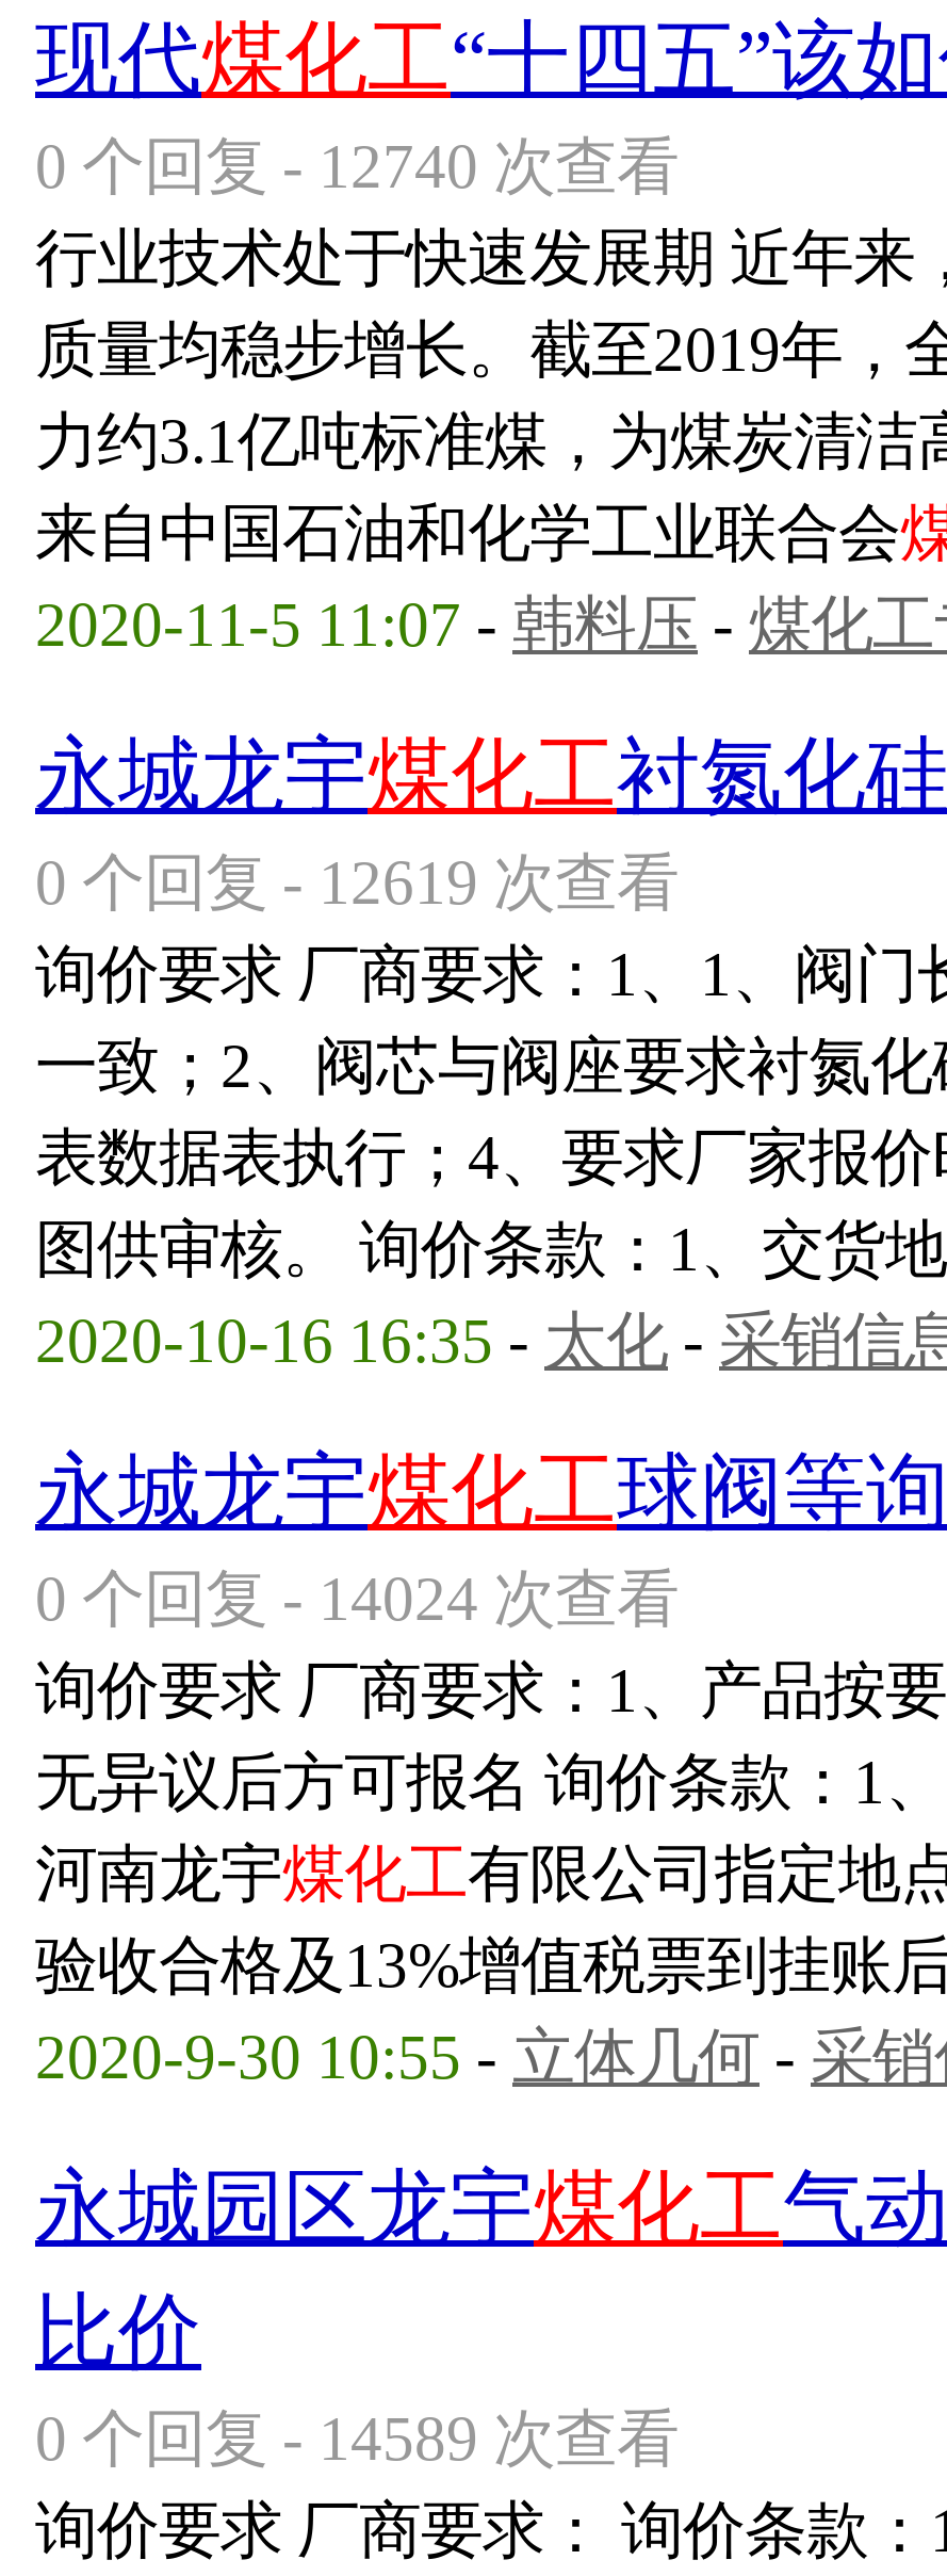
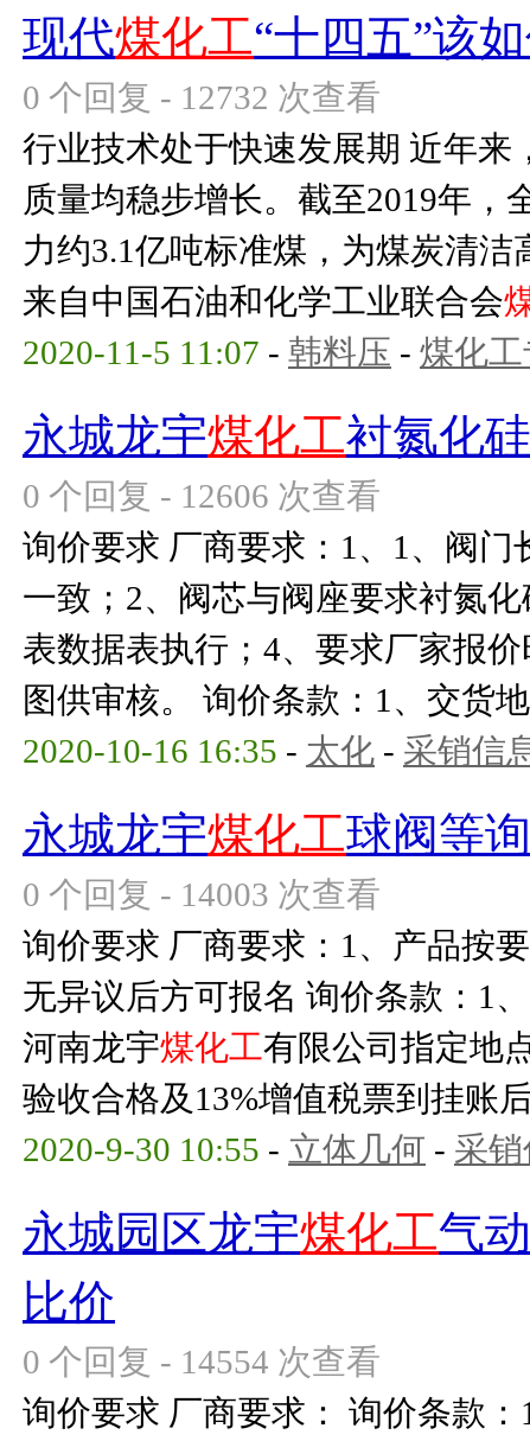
[35,132,679,200] 0 个回复 - 12740 次查看 -> [23,78,381,116] 0 个回复 - 12732 次查看
[35,848,679,917] 0 个回复 - 12619 次查看 -> [23,477,381,515] 0 个回复 - 12606 次查看
[35,1565,679,1633] 0 个回复 - 14024 次查看 -> [23,875,381,913] 0 个回复 - 14003 次查看
[35,2404,679,2473] 0 个回复 - 14589 次查看 -> [23,1343,381,1381] 0 个回复 - 14554 次查看

